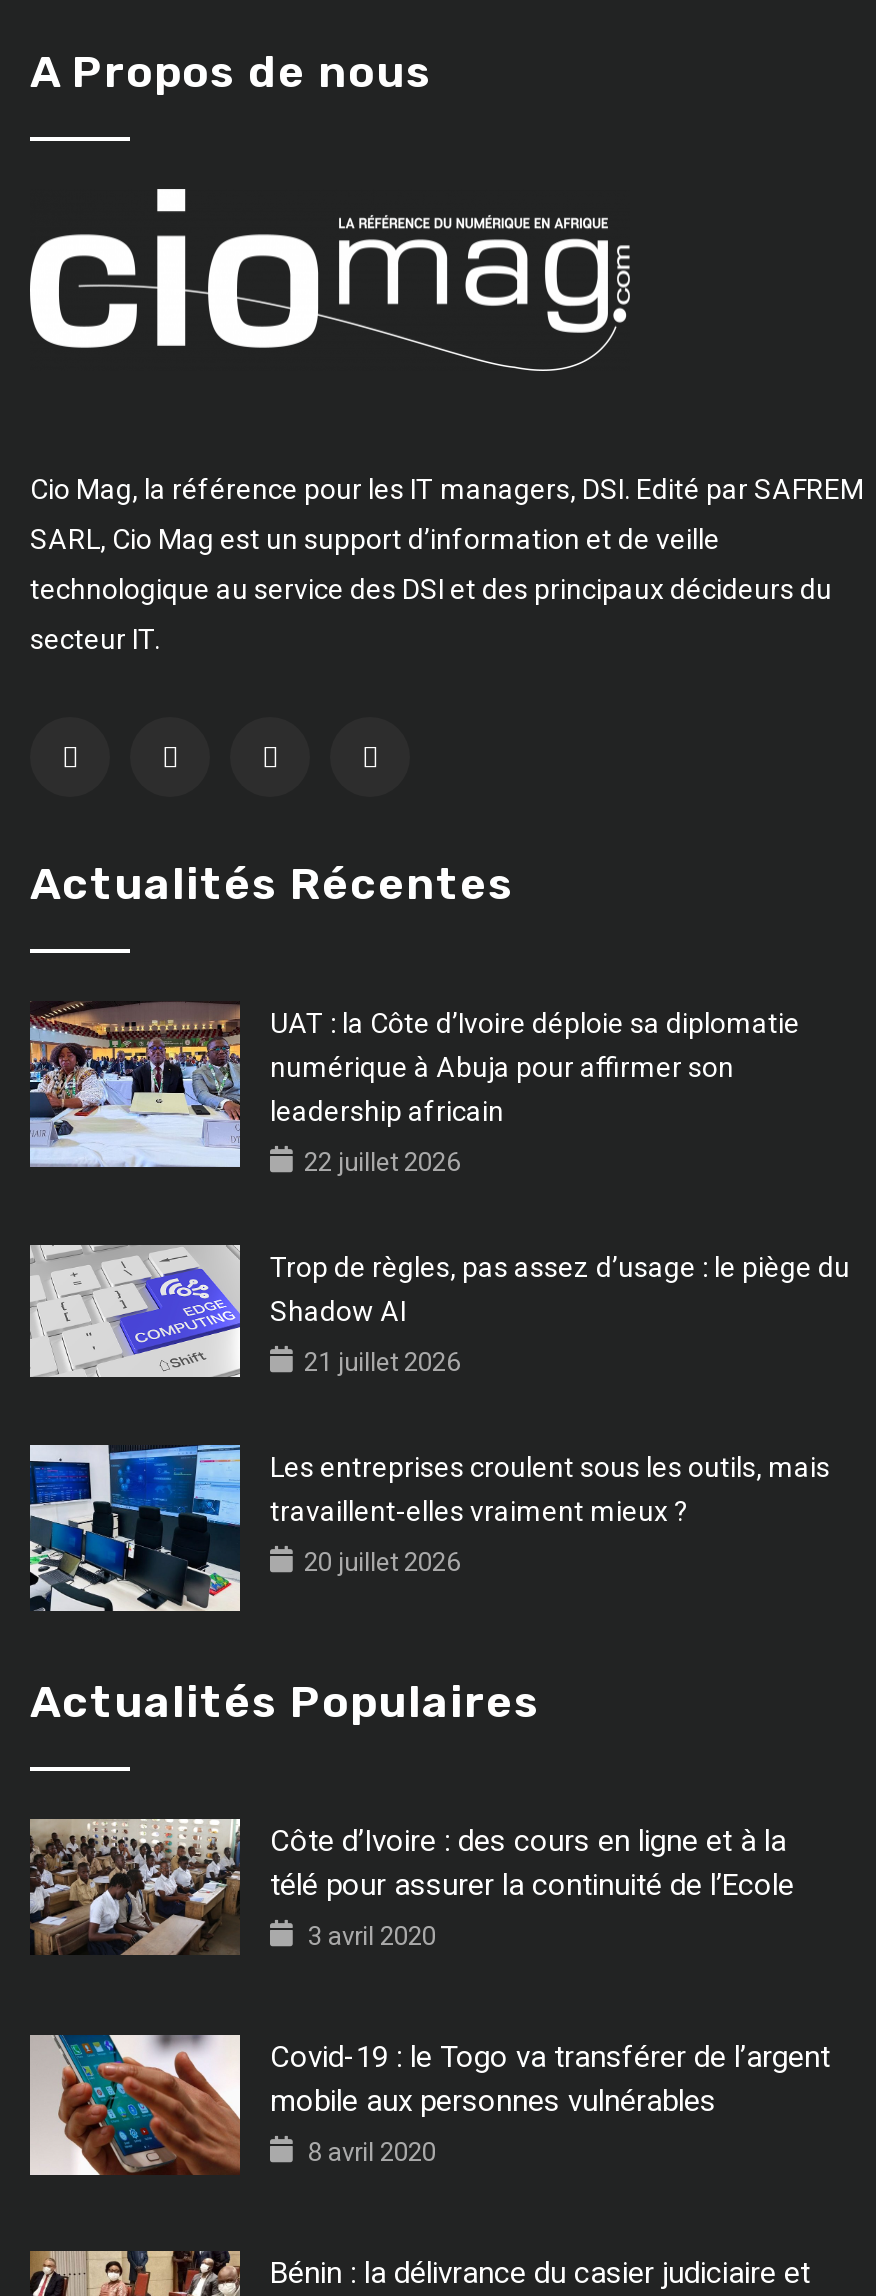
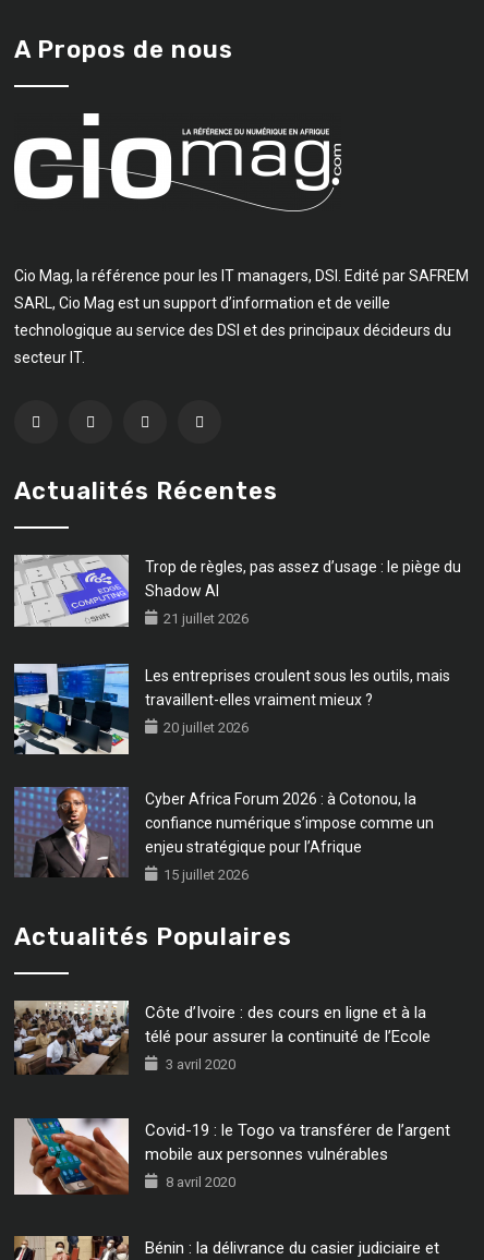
[28,1001,800,1177] [image] | UAT : la Côte d’Ivoire déploie sa diplomatie | numérique à Abuja pour affirmer son | leadership africain | 22 juillet 2026 -> none
moved [32,1245,850,1577] -> [15,555,461,735]: [image] | Trop de règles, pas assez d’usage : le piège du | Shadow AI | 21 juillet 2026 | Les entreprises croulent sous les outils, mais | travaillent-elles vraiment mieux ? | 20 juillet 2026
none -> [13,786,434,888] [image] | Cyber Africa Forum 2026 : à Cotonou, la | confiance numérique s’impose comme un | enjeu stratégique pour l’Afrique | 15 juillet 2026

